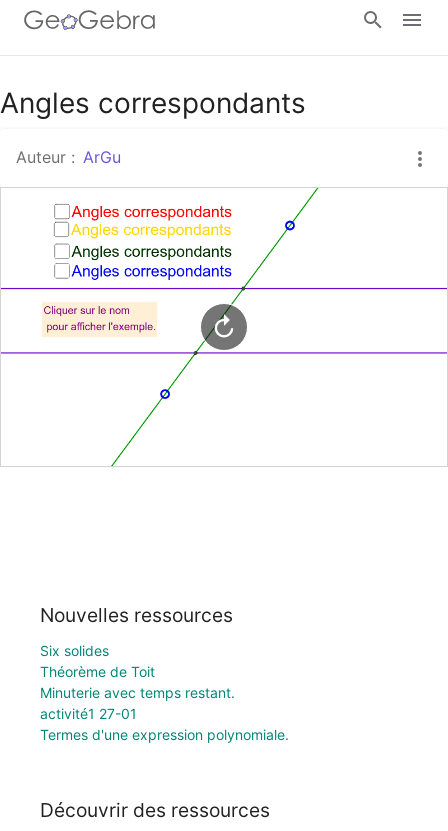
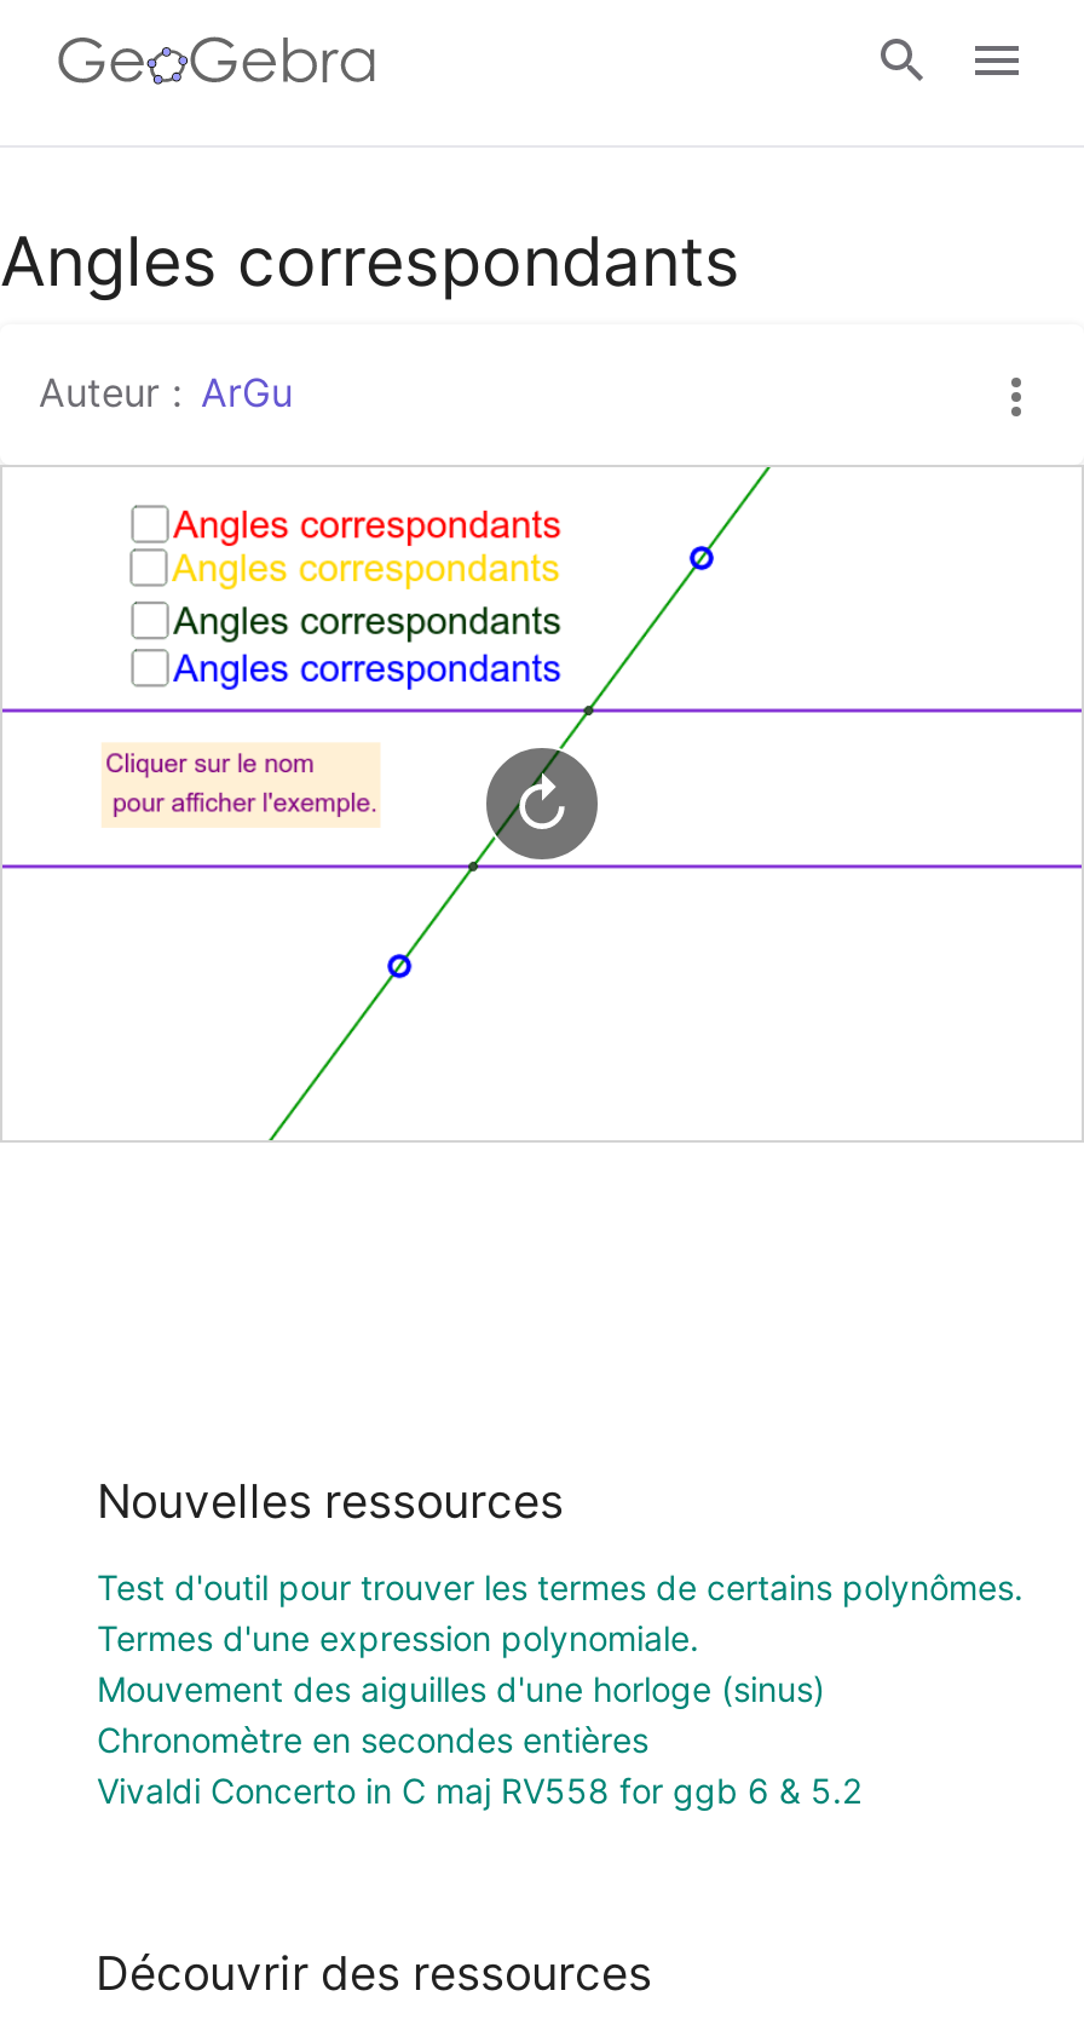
[40,642,235,722] Six solides | Théorème de Toit | Minuterie avec temps restant. | activité1 27-01 -> [97,1566,1024,1607] Test d'outil pour trouver les termes de certains polynômes.
moved [40,726,289,743] -> [97,1617,699,1658]: Termes d'une expression polynomiale.
none -> [97,1667,861,1810] Mouvement des aiguilles d'une horloge (sinus) | Chronomètre en secondes entières | Vivaldi Concerto in C maj RV558 for ggb 6 & 5.2

